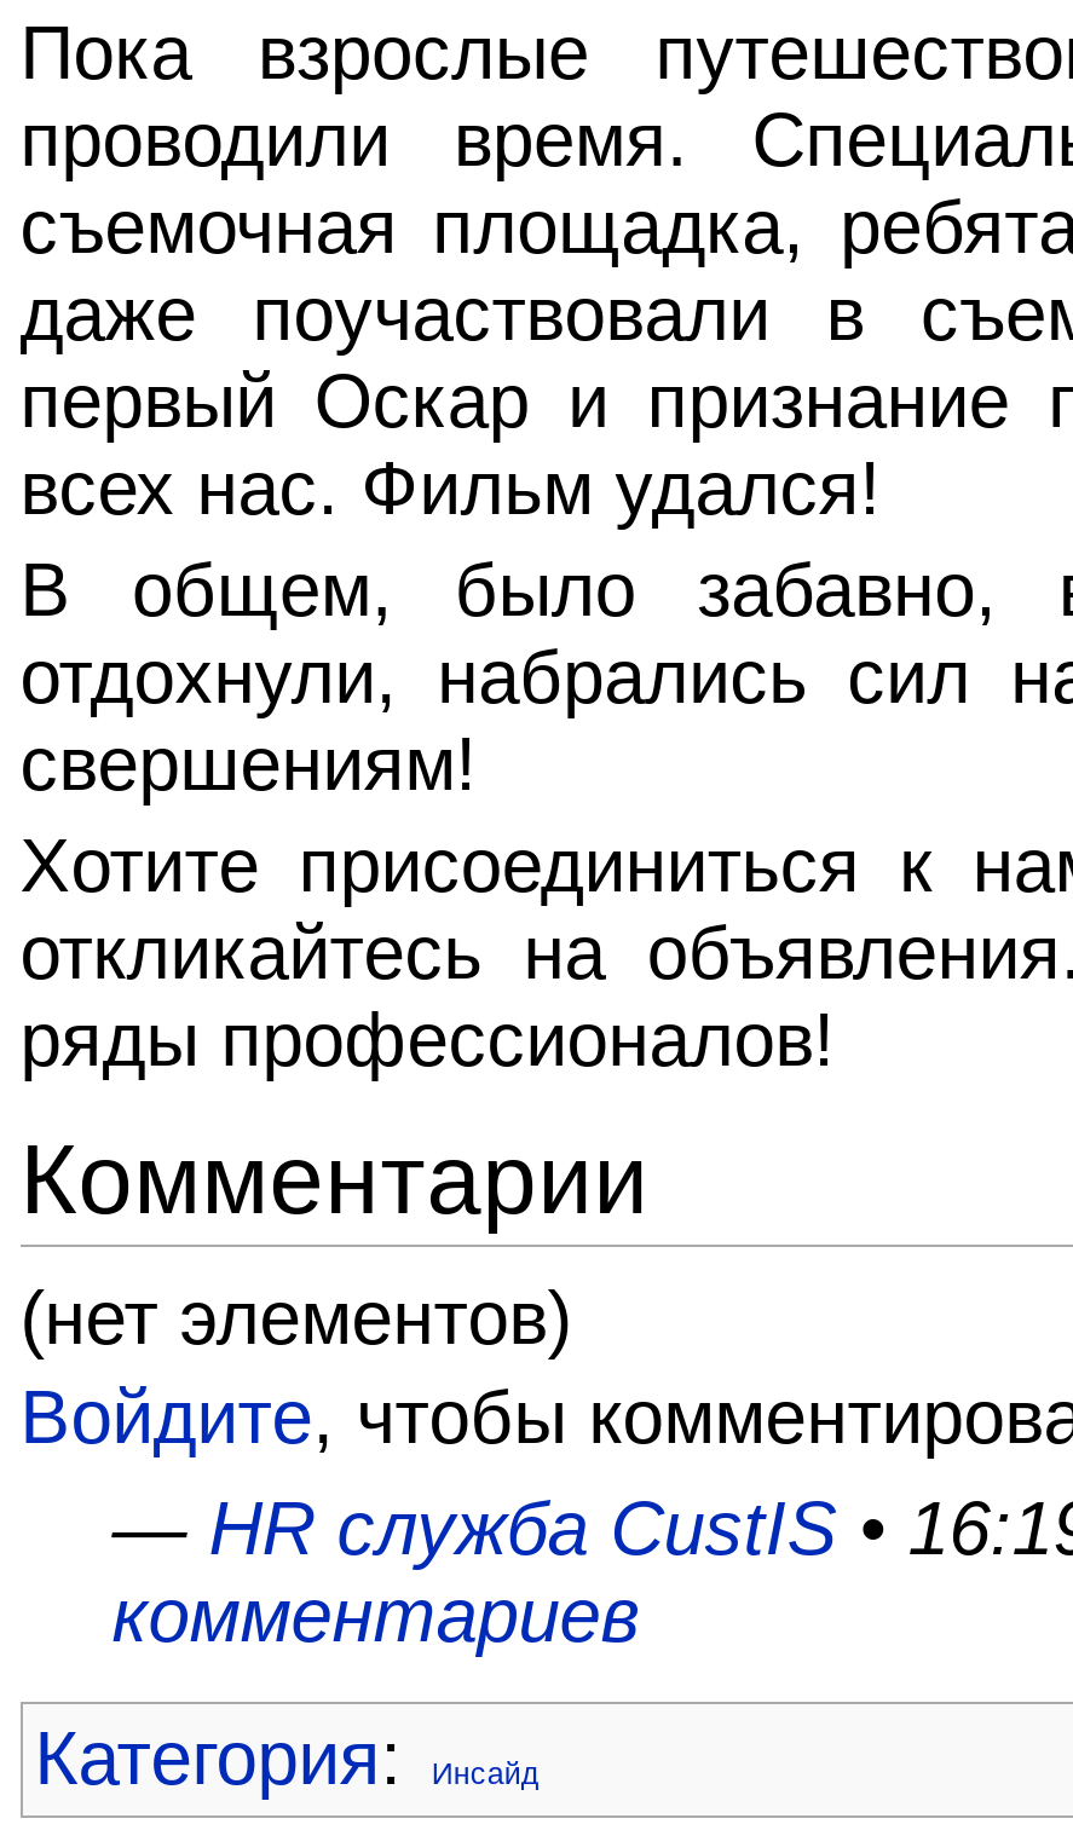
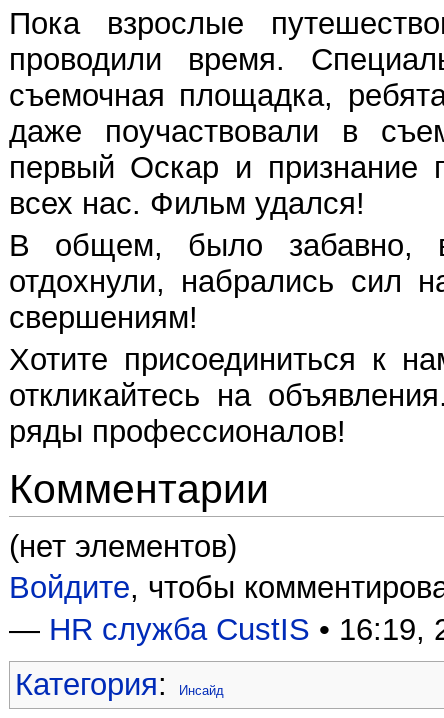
[112,1574,639,1659] комментариев -> none

